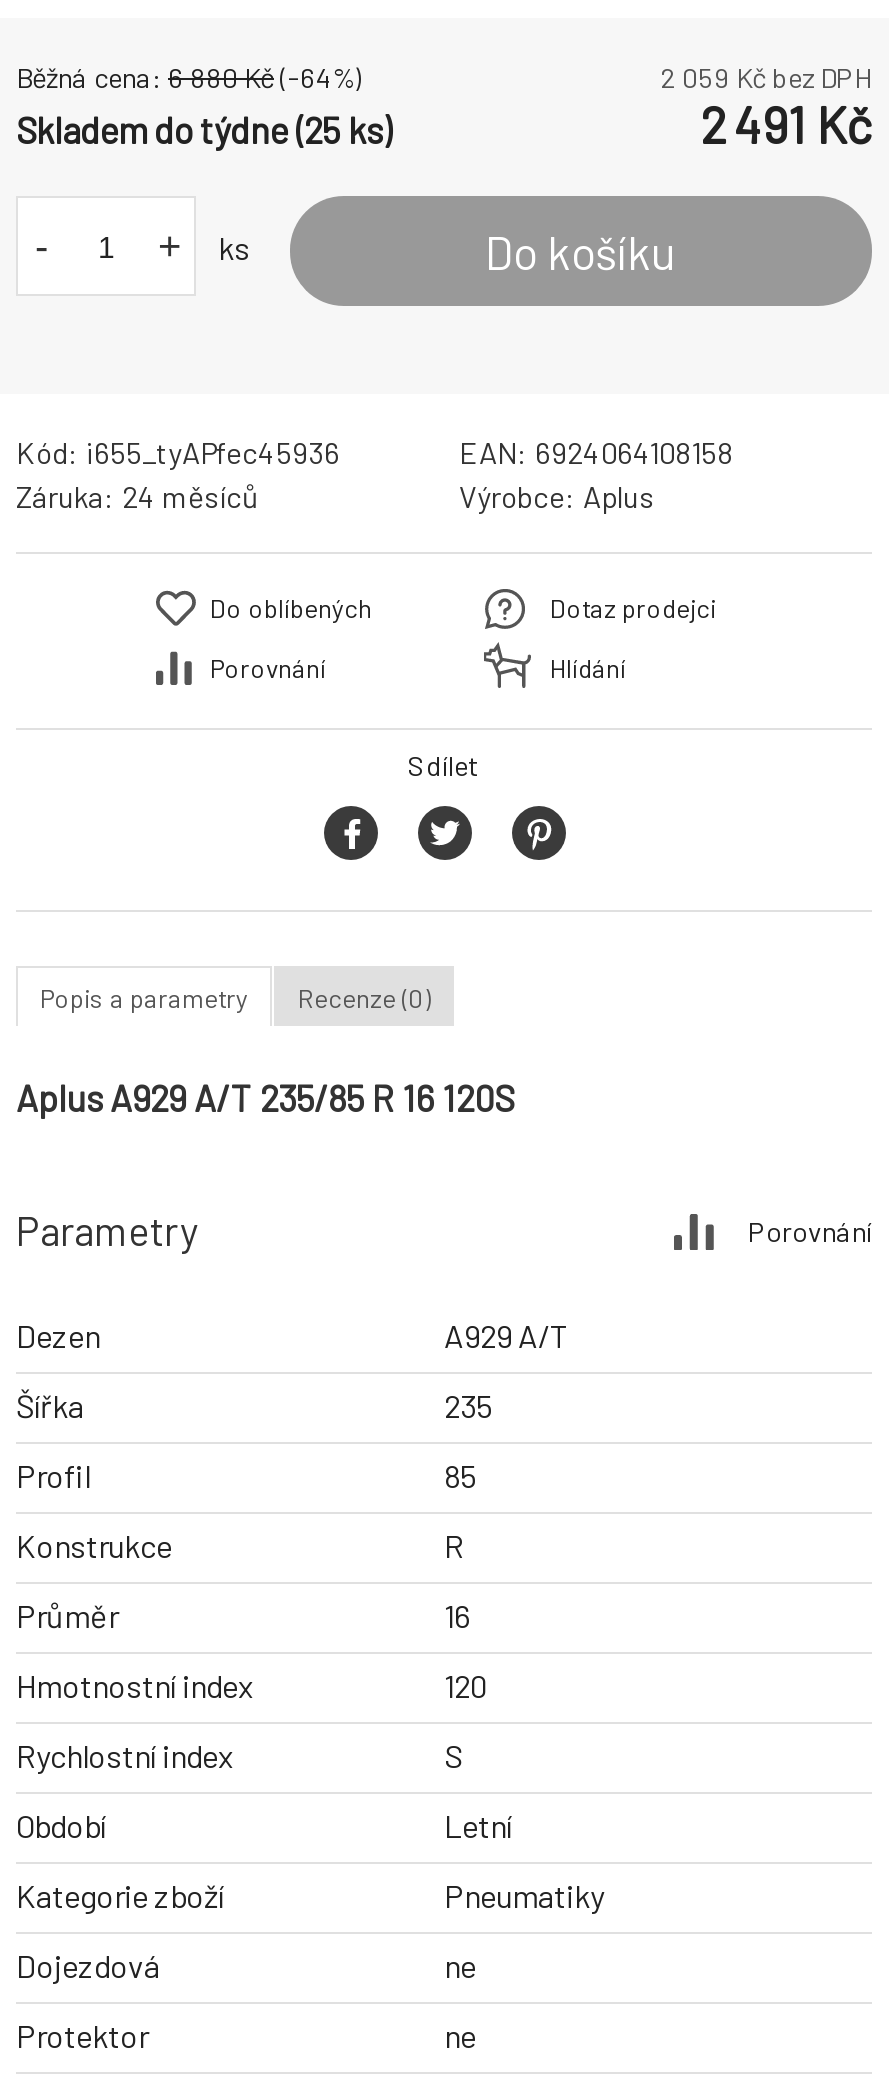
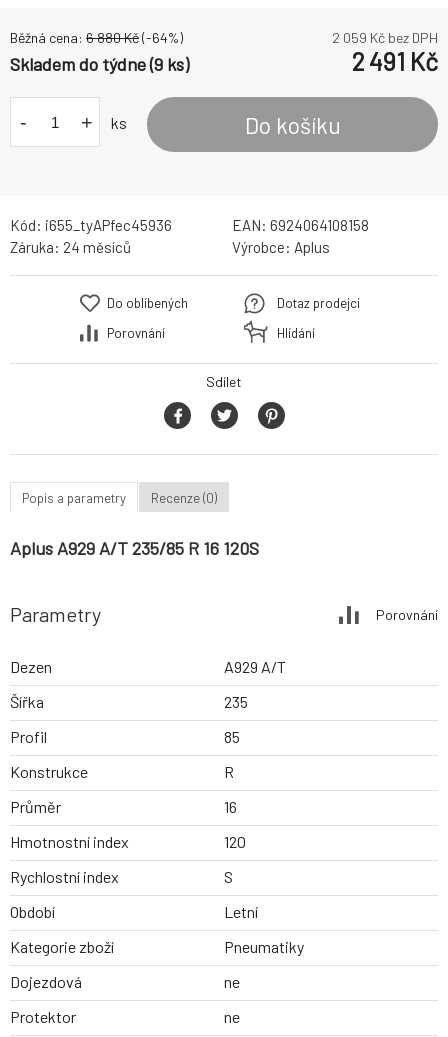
[16,108,392,152] Skladem do týdne (25 ks) -> [10,53,189,75] Skladem do týdne (9 ks)

